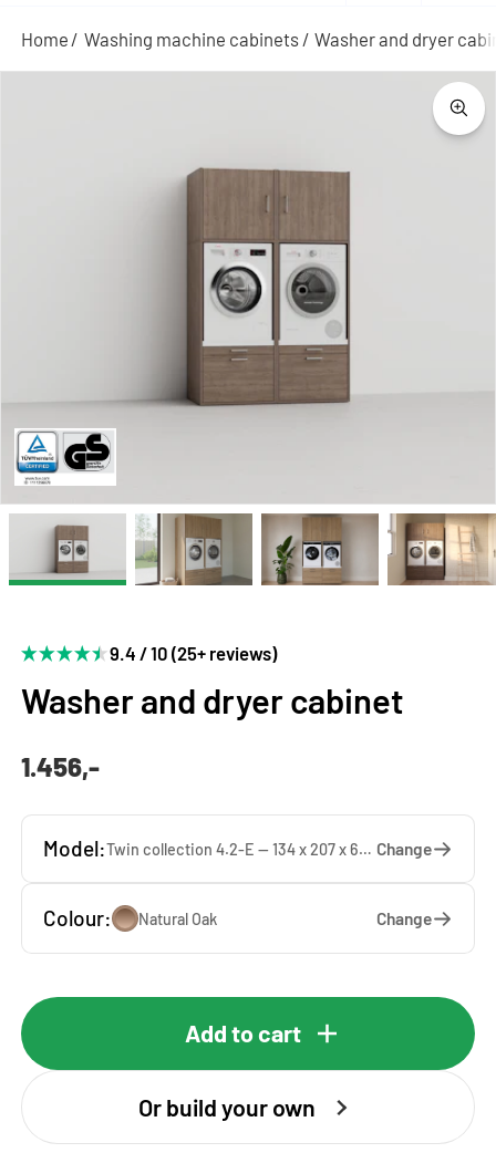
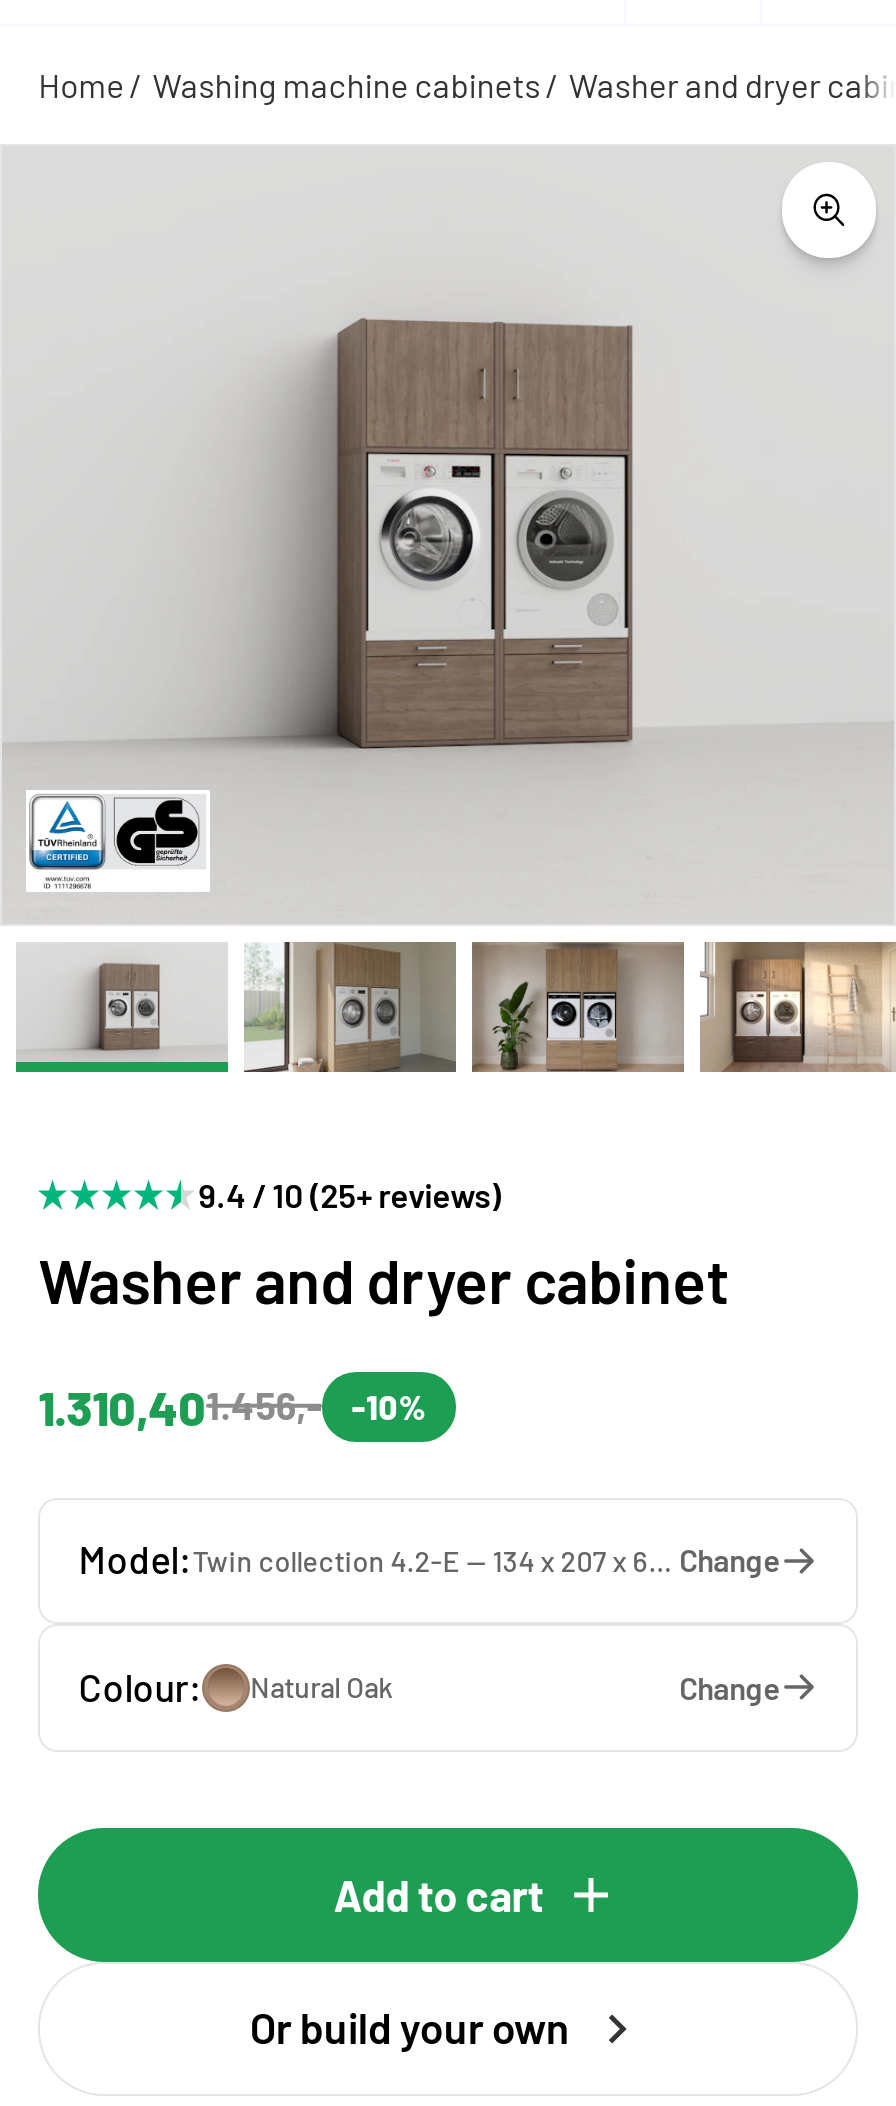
[21,751,100,783] 1.456,- -> [38,1377,427,1435] 1.310,401.456,- | -10%

